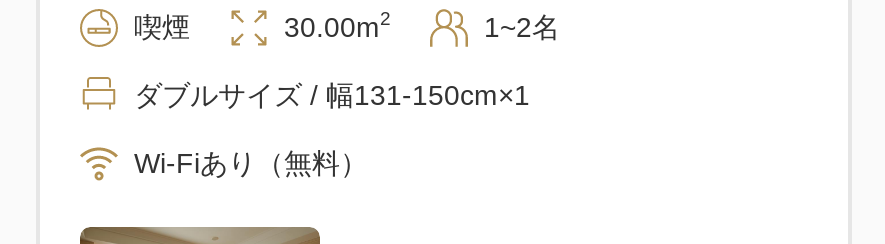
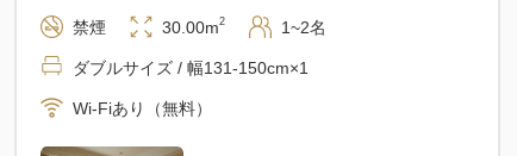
[134,11,190,43] 喫煙 -> [73,17,106,36] 禁煙

